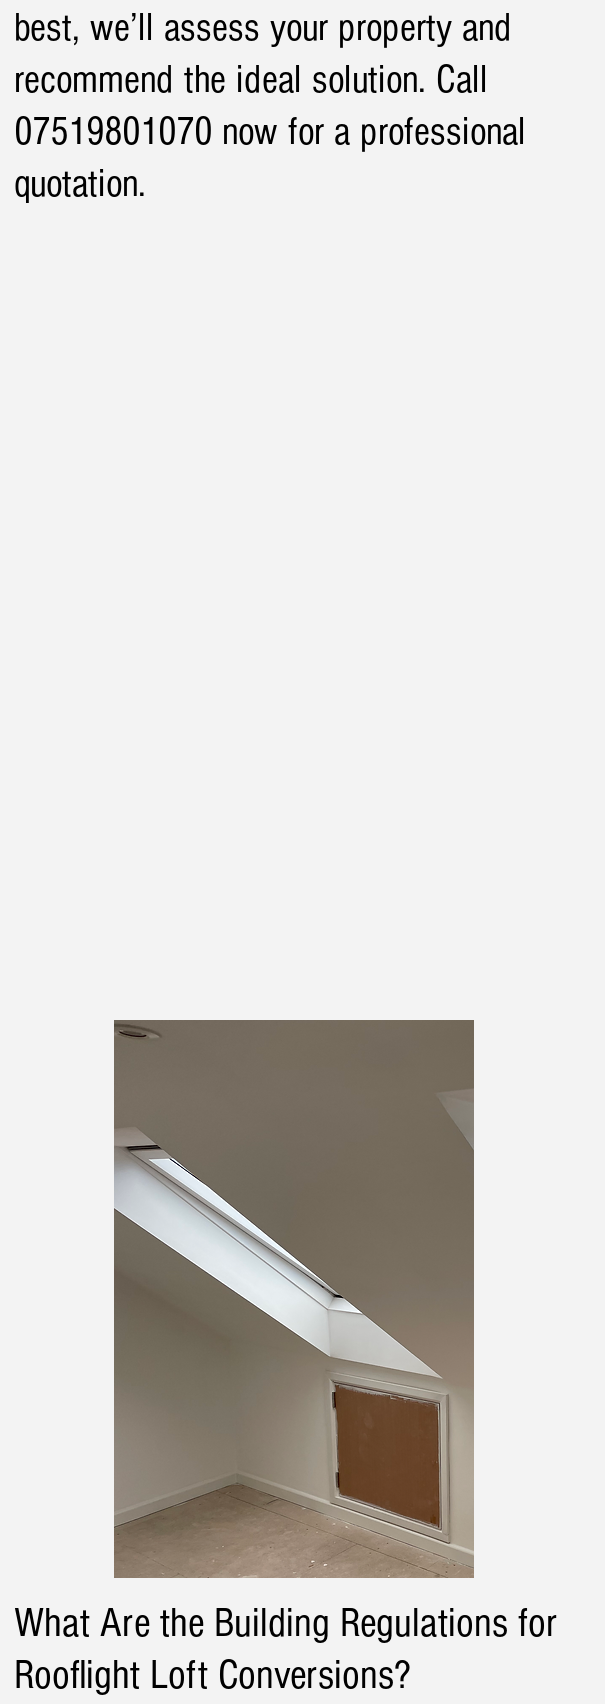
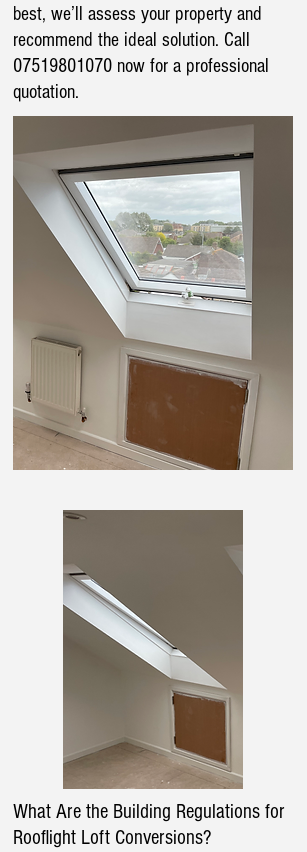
none -> [12,115,294,471] [image]

